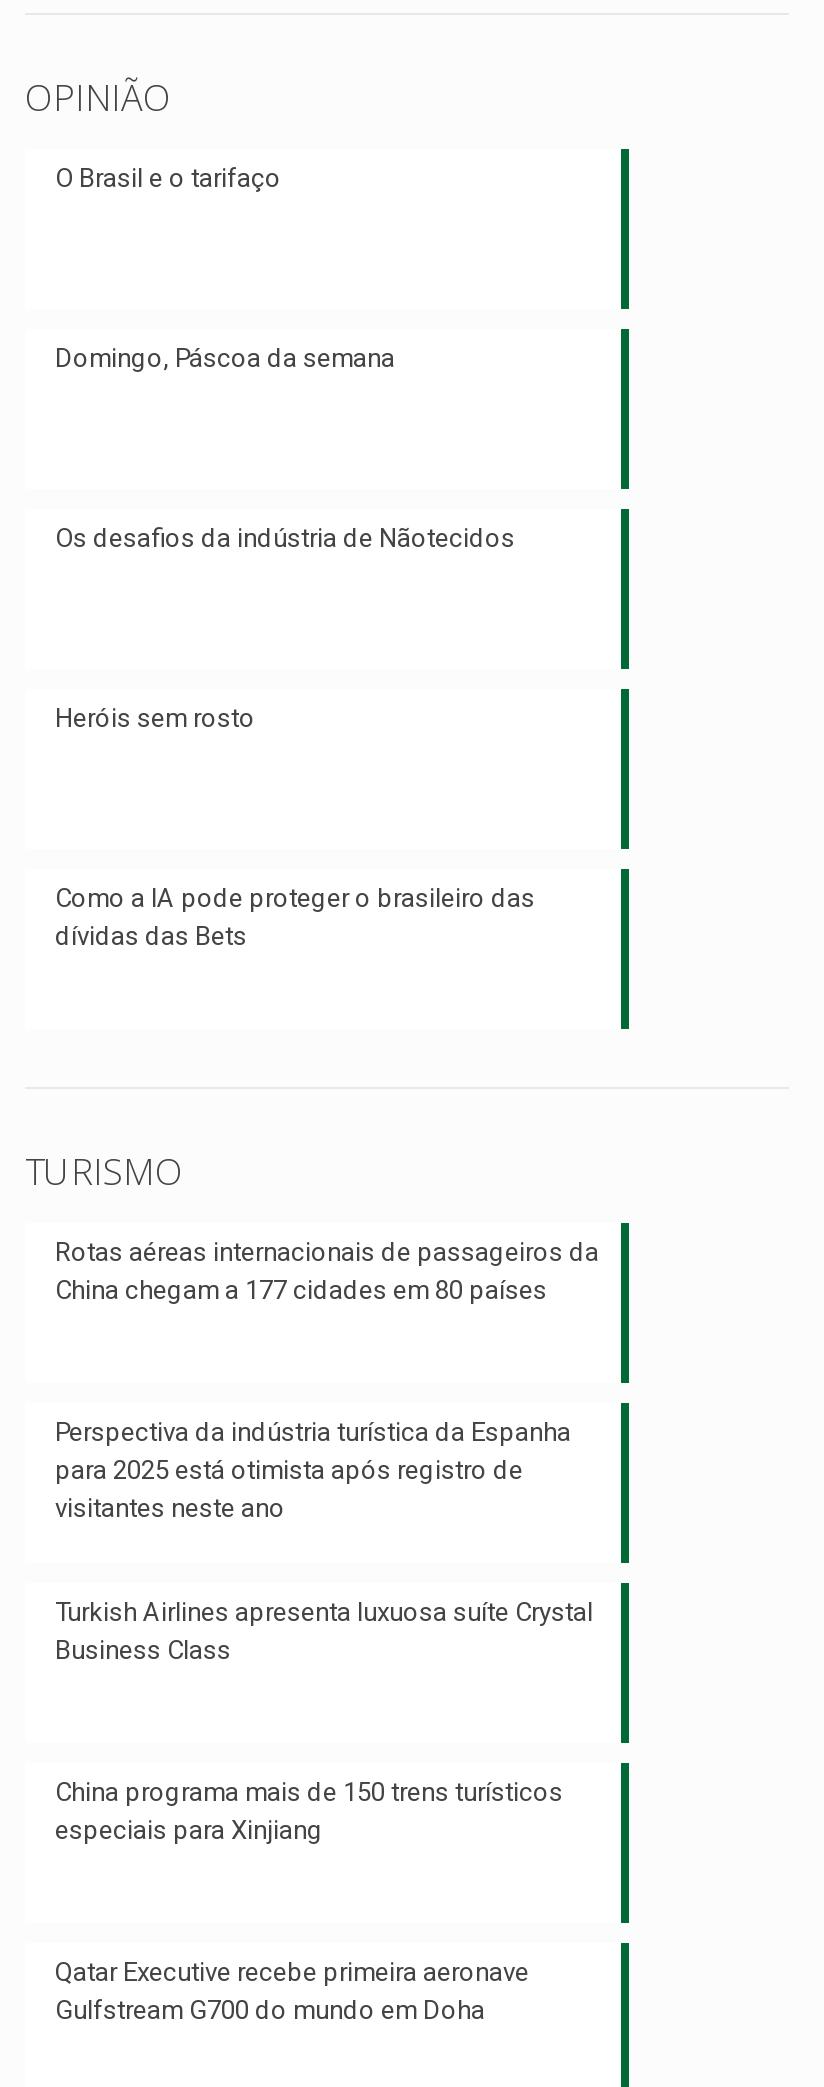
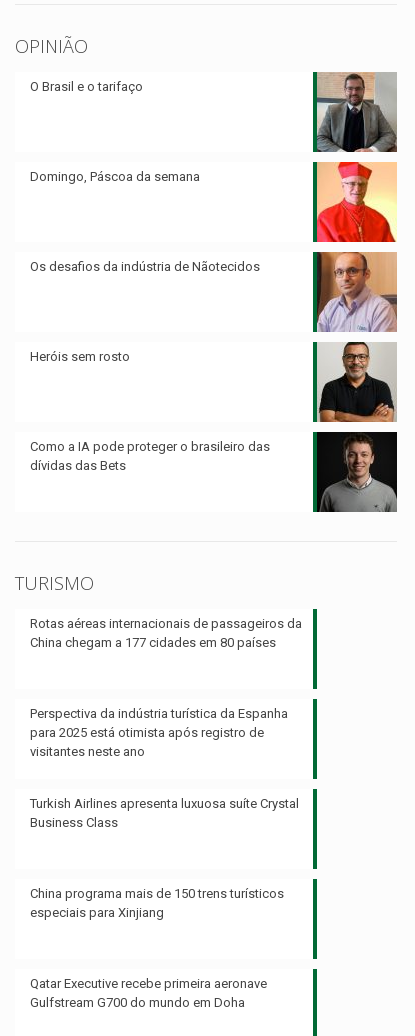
none -> [316,71,398,153] [image]
none -> [316,161,398,243] [image]
none -> [316,251,398,333] [image]
none -> [317,341,397,423] [image]
none -> [316,431,398,513] [image]

